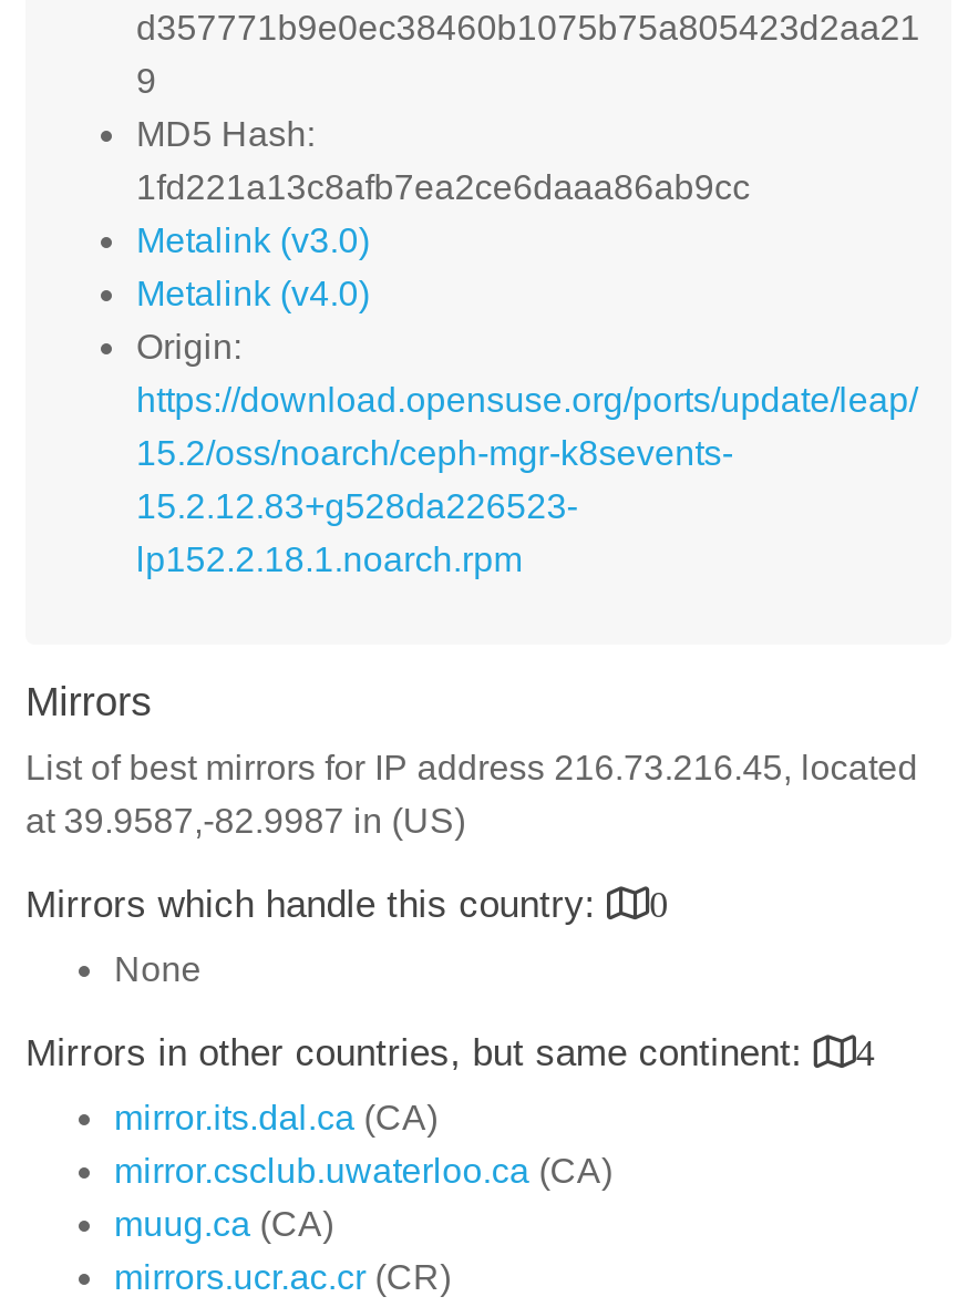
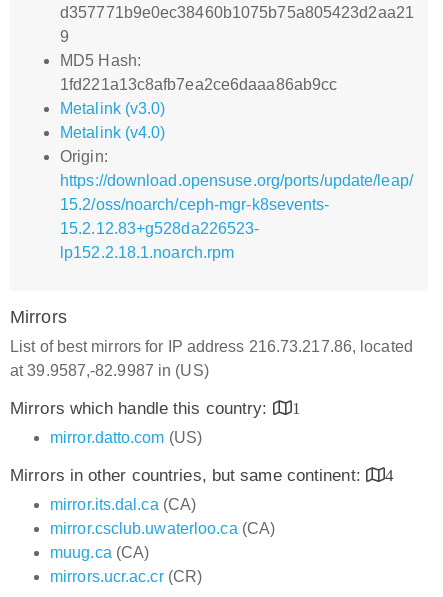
[25,749,918,786] List of best mirrors for IP address 216.73.216.45, located -> [10,338,413,355] List of best mirrors for IP address 216.73.217.86, located
[25,884,669,926] Mirrors which handle this country: 0 -> [10,399,301,418] Mirrors which handle this country: 1
[114,950,201,988] None -> [50,429,202,446] mirror.datto.com (US)

